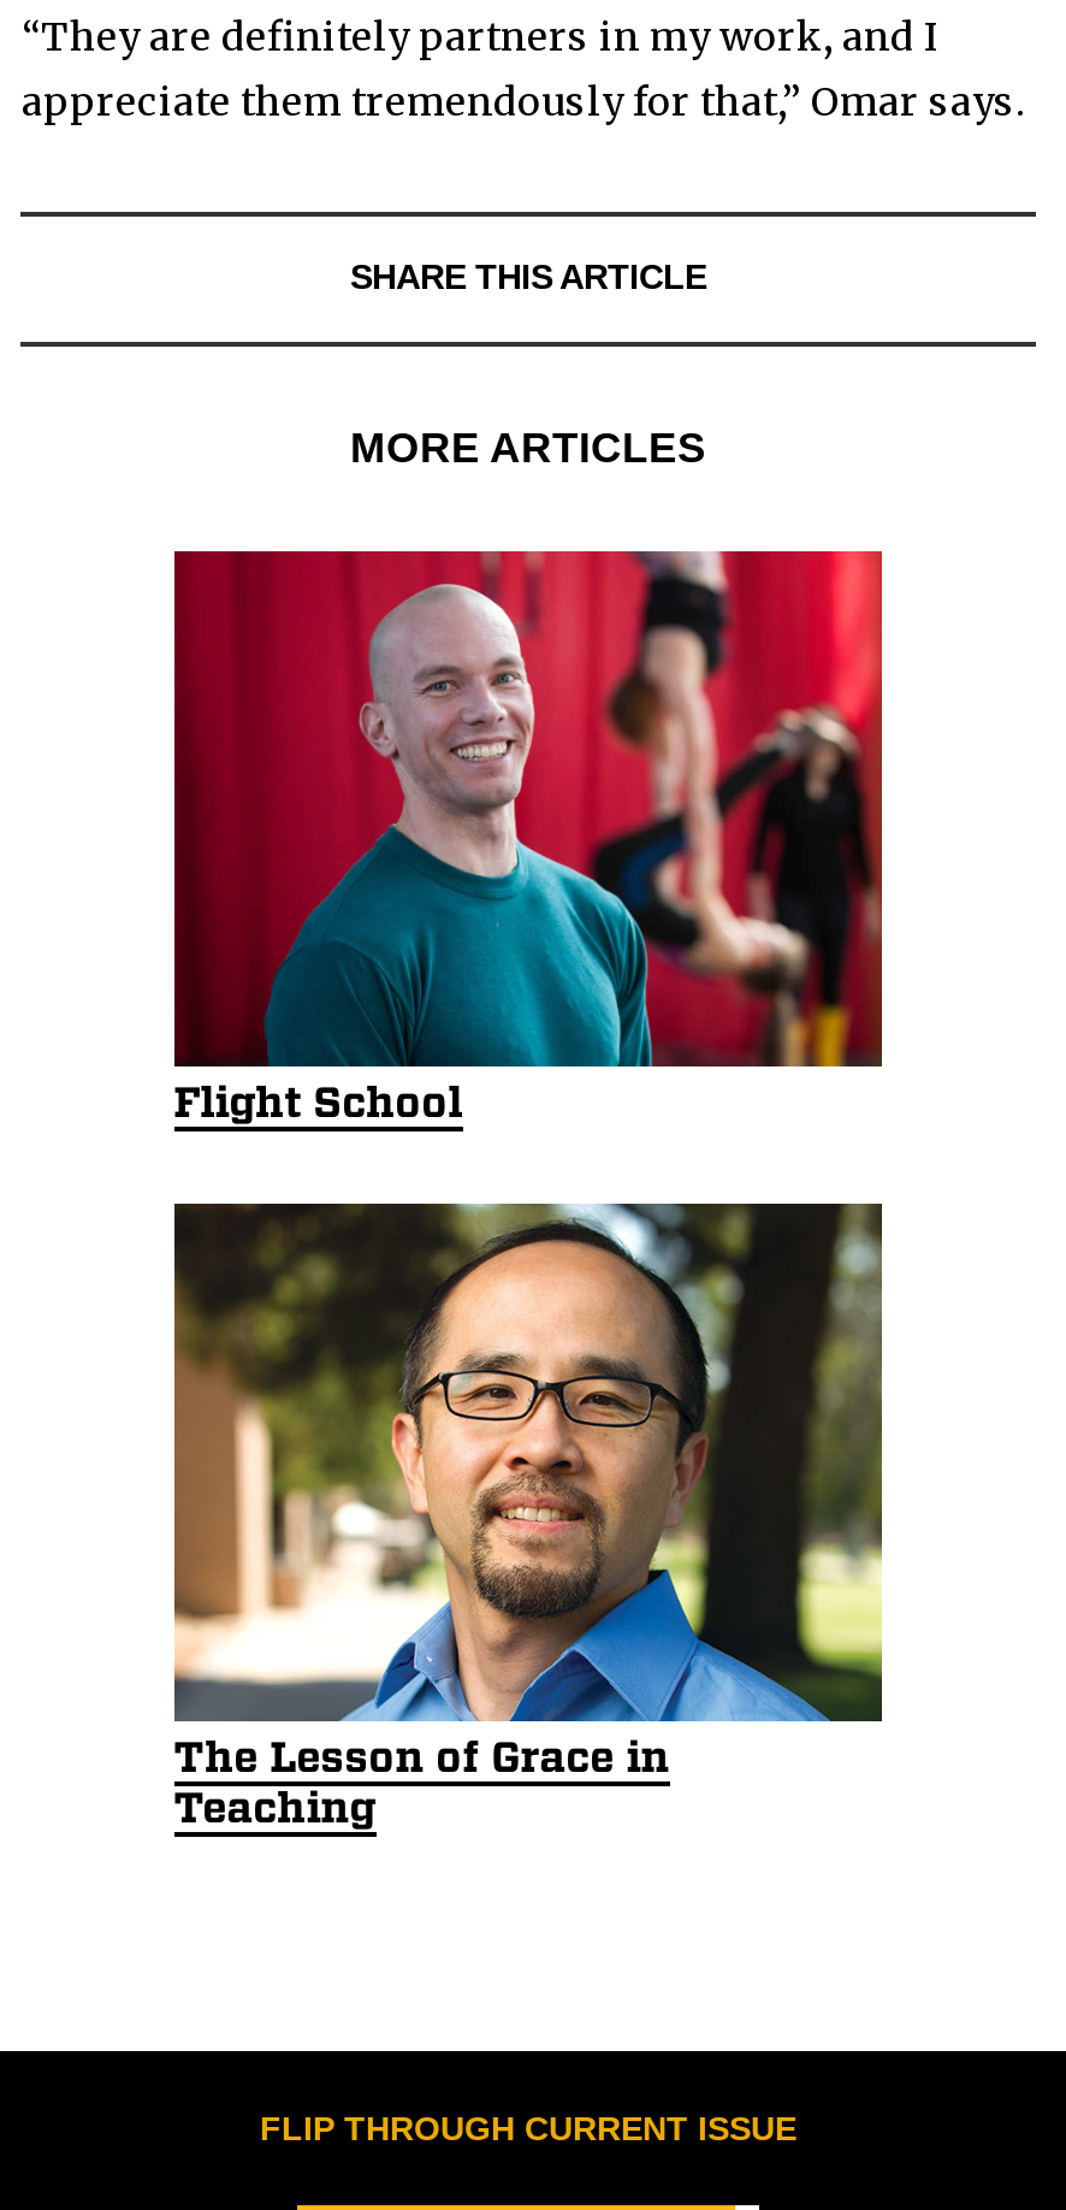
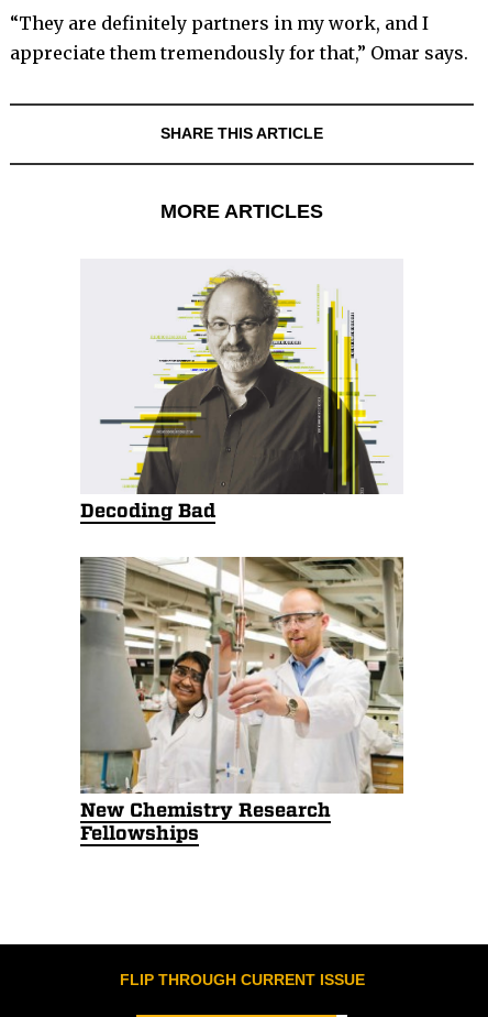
[172,549,884,1127] [image] | Flight School -> [80,259,403,522] [image] | Decoding Bad
[173,1201,884,1831] [image] | The Lesson of Grace in | Teaching -> [79,556,404,844] [image] | New Chemistry Research | Fellowships

